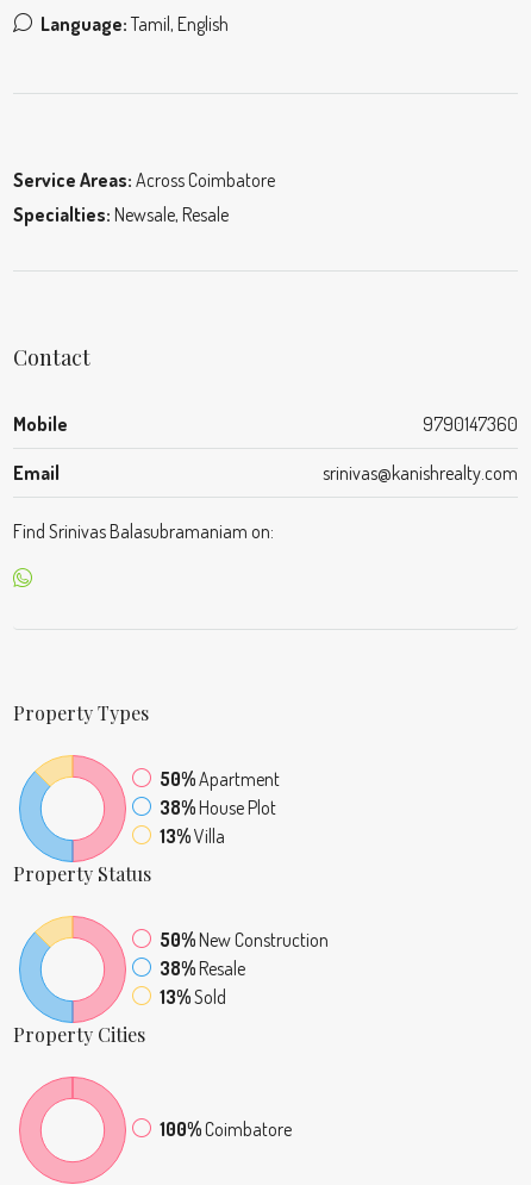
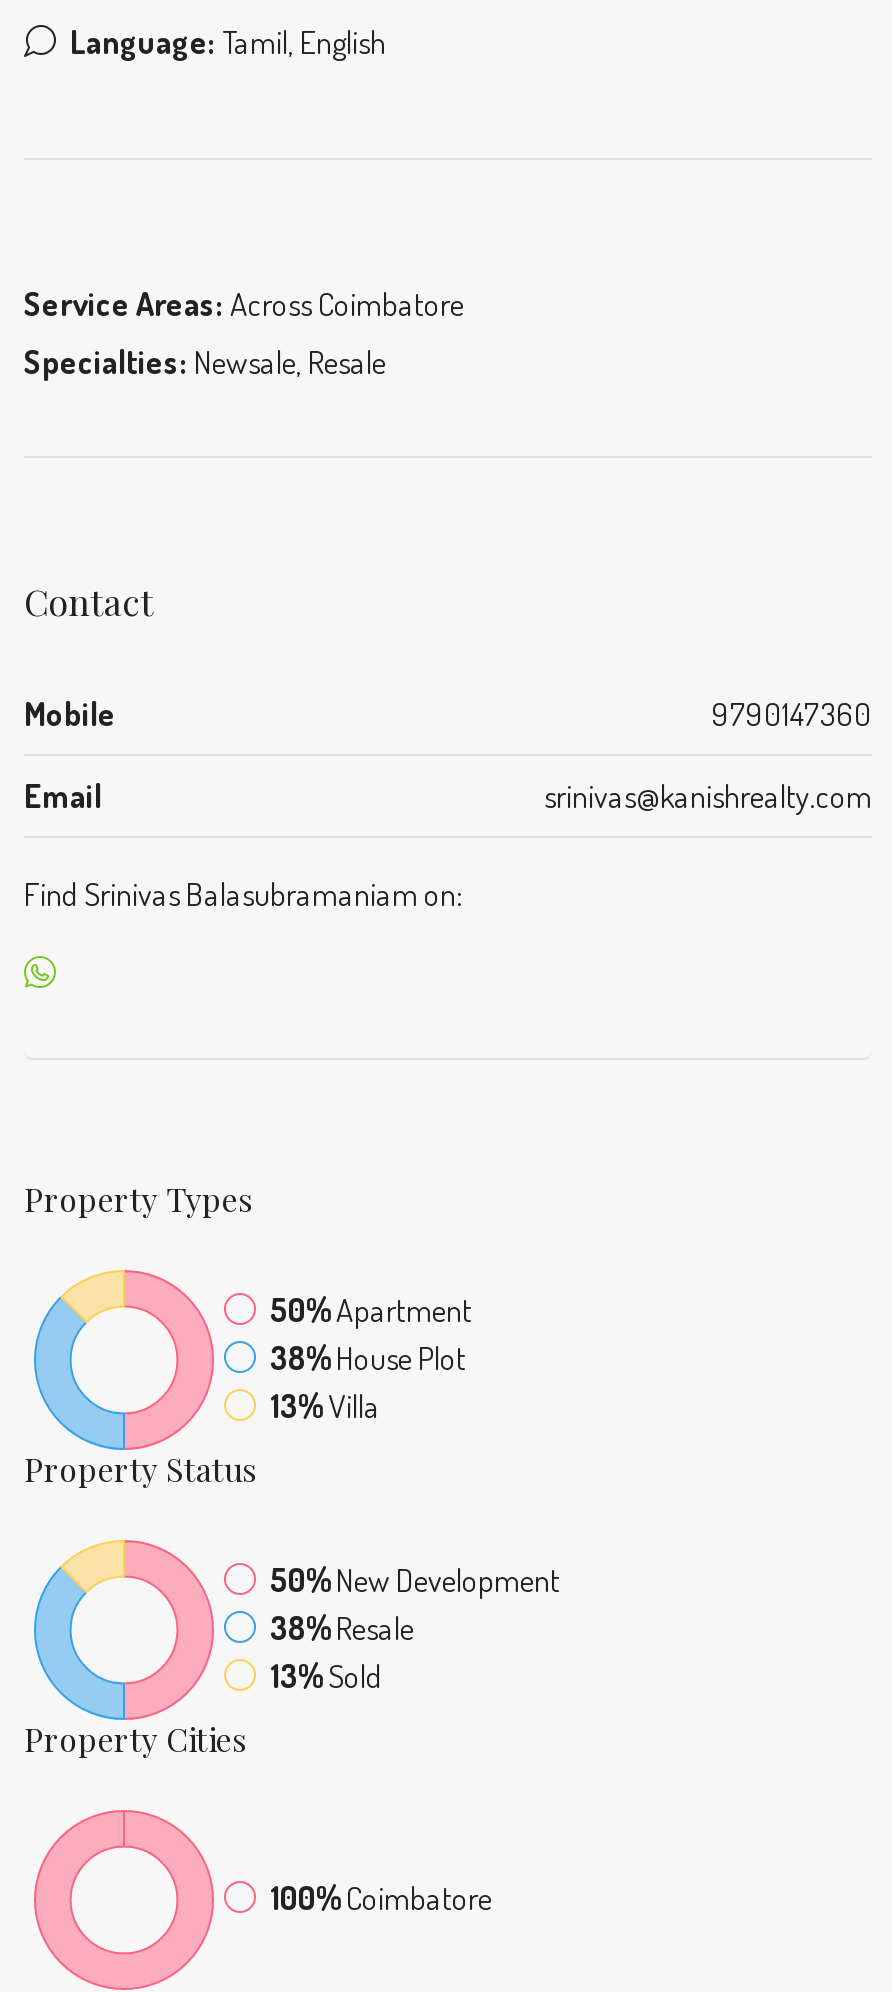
[160,927,329,951] 50% New Construction -> [270,1559,560,1599] 50% New Development

